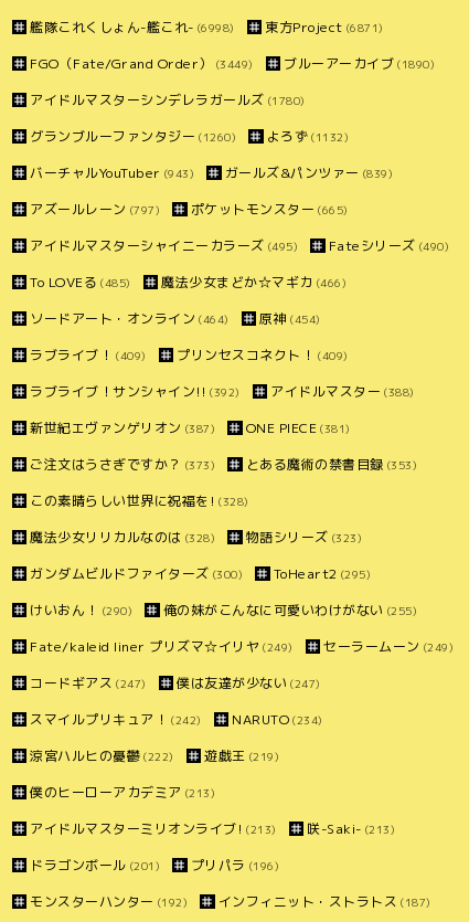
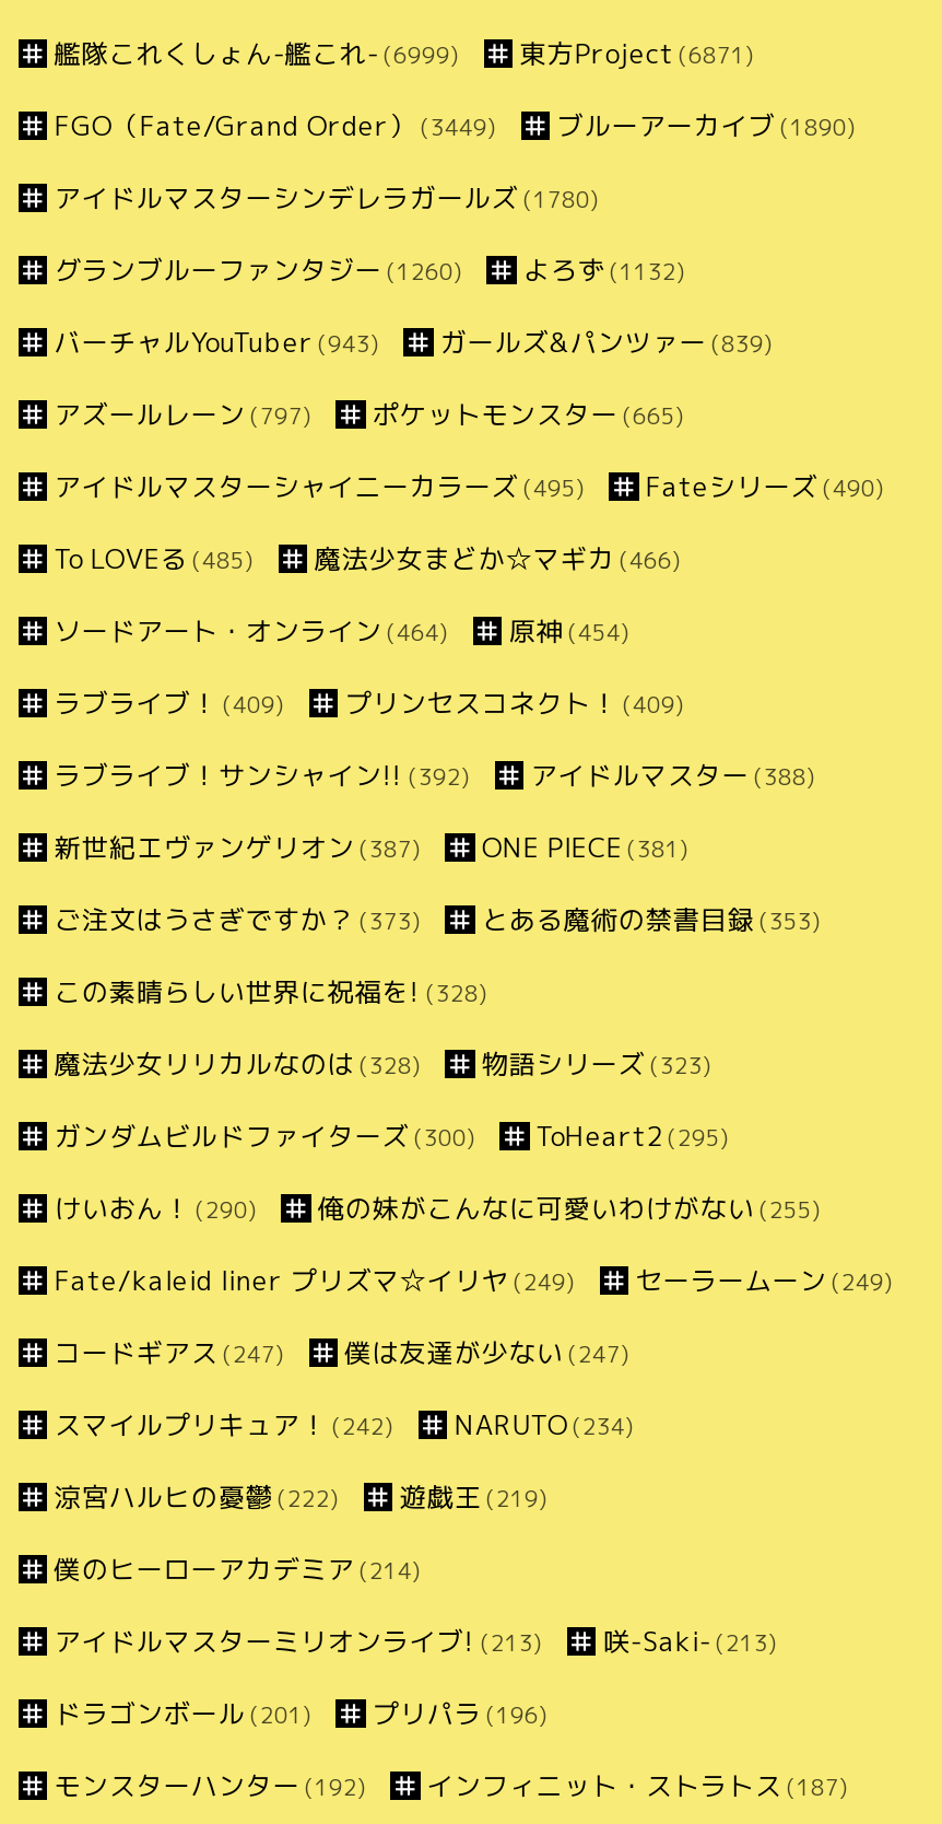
[30,17,235,36] 艦隊これくしょん-艦これ- (6998) -> [54,35,460,72] 艦隊これくしょん-艦これ- (6999)
[30,783,216,801] 僕のヒーローアカデミア (213) -> [54,1550,422,1587] 僕のヒーローアカデミア (214)

